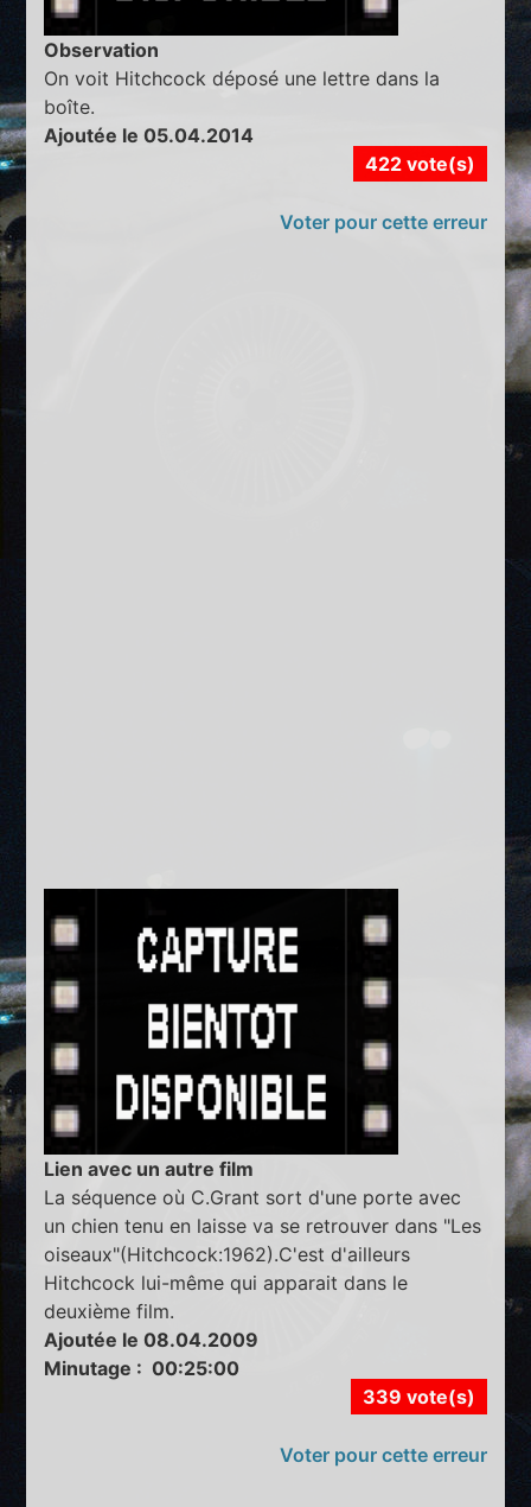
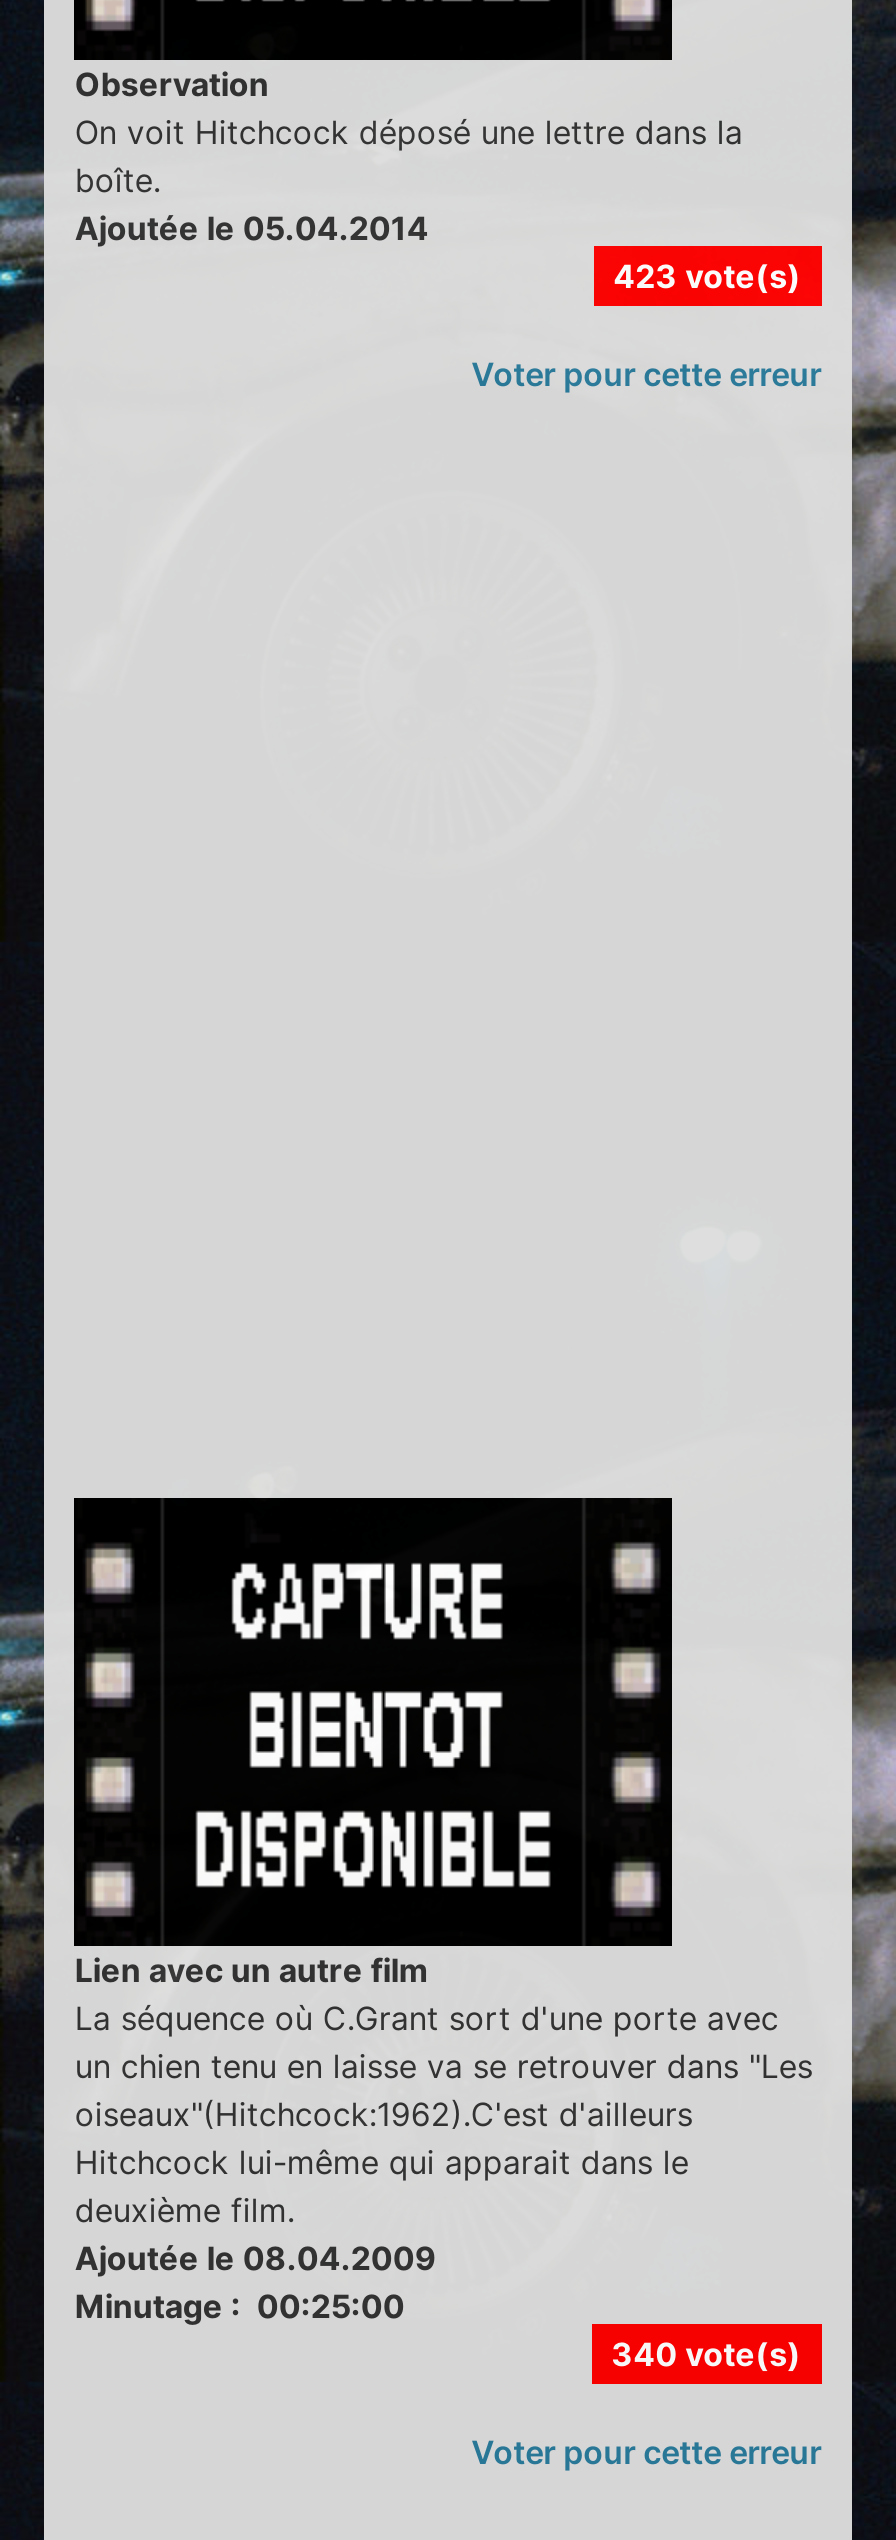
[365,151,475,175] 422 vote(s) -> [613,255,801,295] 423 vote(s)
[362,1384,475,1408] 339 vote(s) -> [611,2333,801,2373] 340 vote(s)

